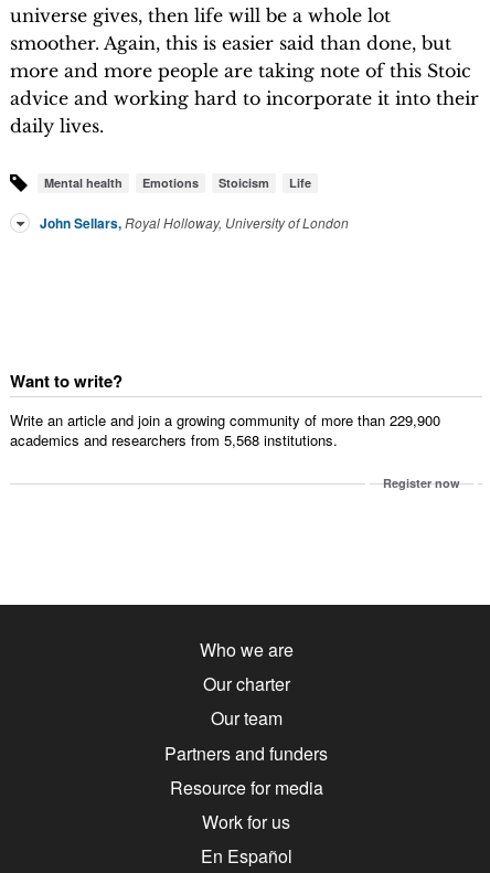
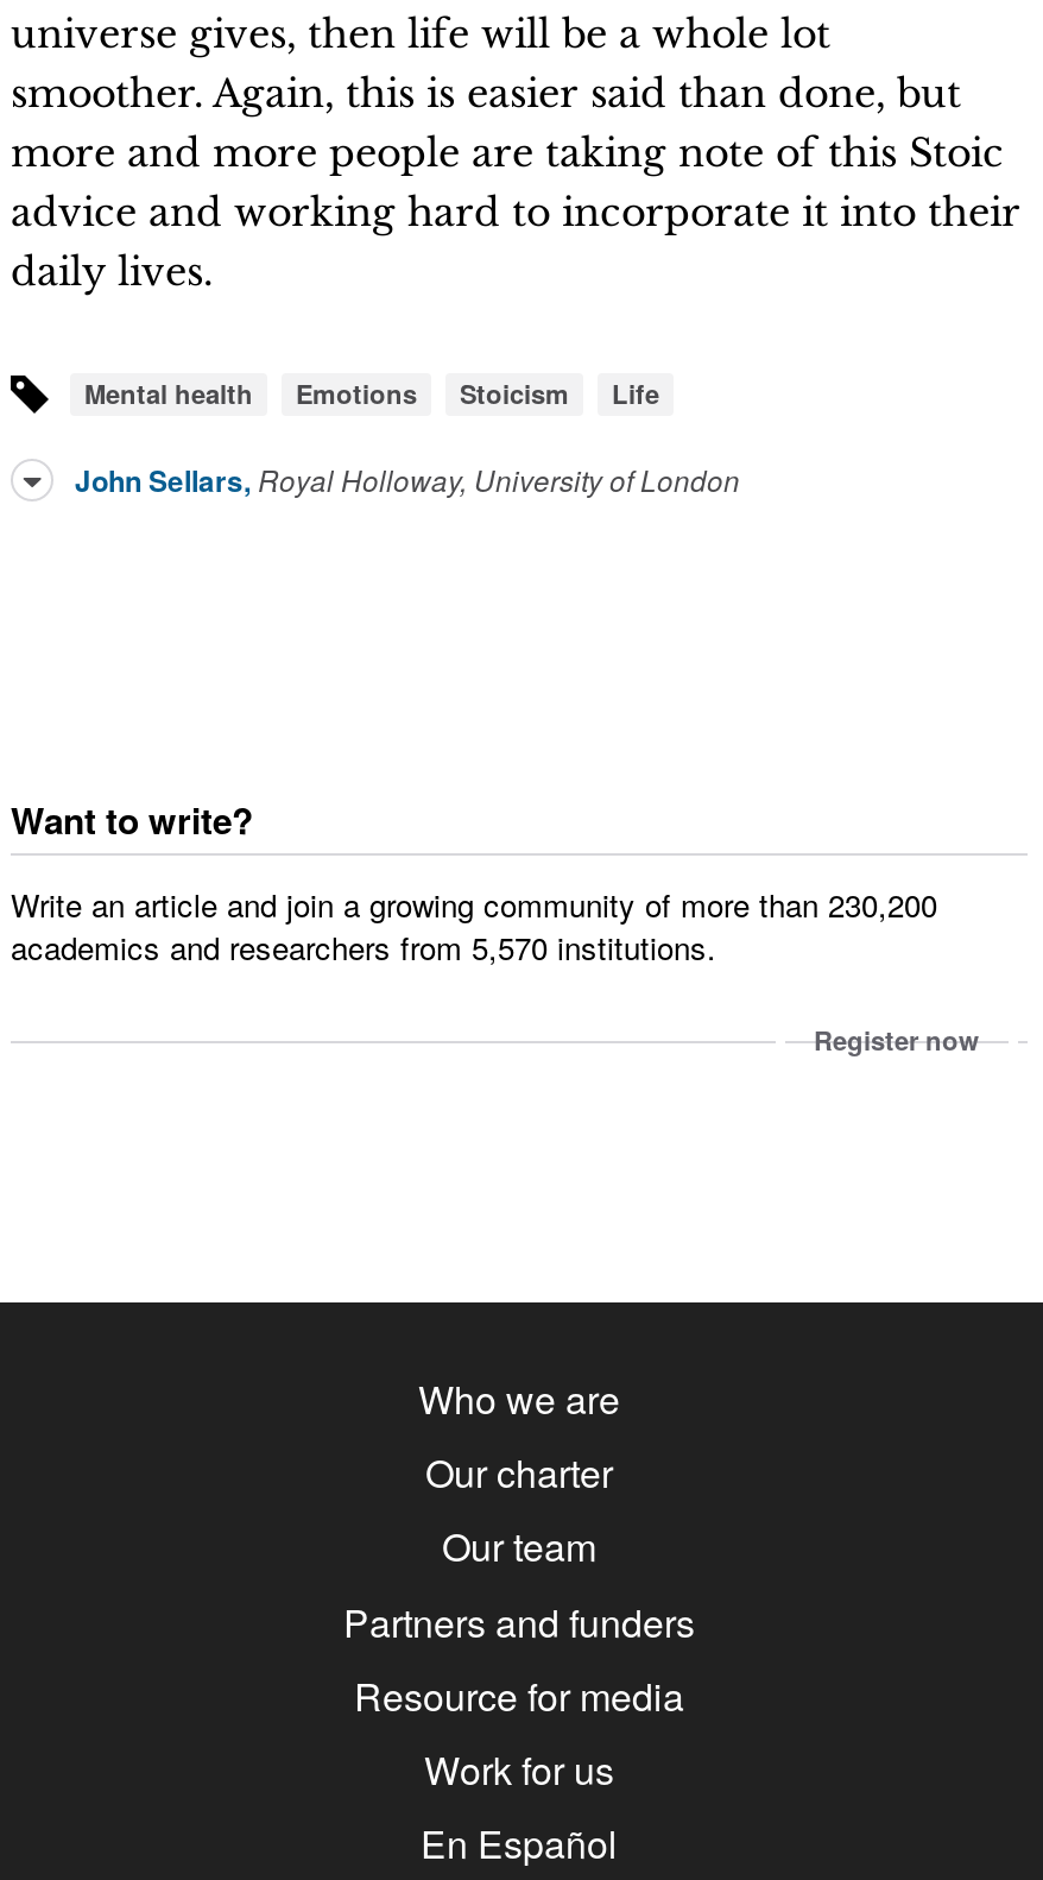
[10,410,440,431] Write an article and join a growing community of more than 229,900 -> [11,882,937,928] Write an article and join a growing community of more than 230,200
[10,430,338,451] academics and researchers from 5,568 institutions. -> [11,925,716,970] academics and researchers from 5,570 institutions.

